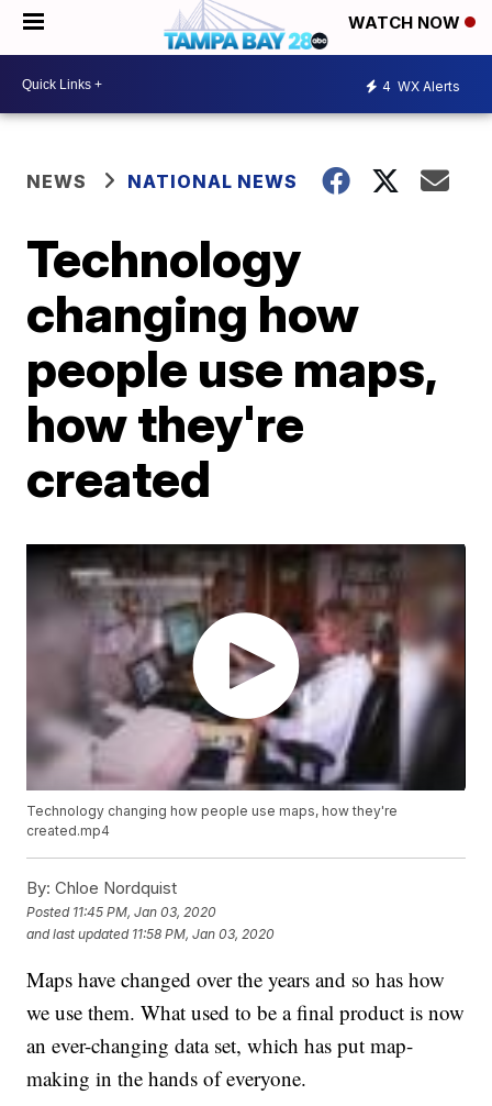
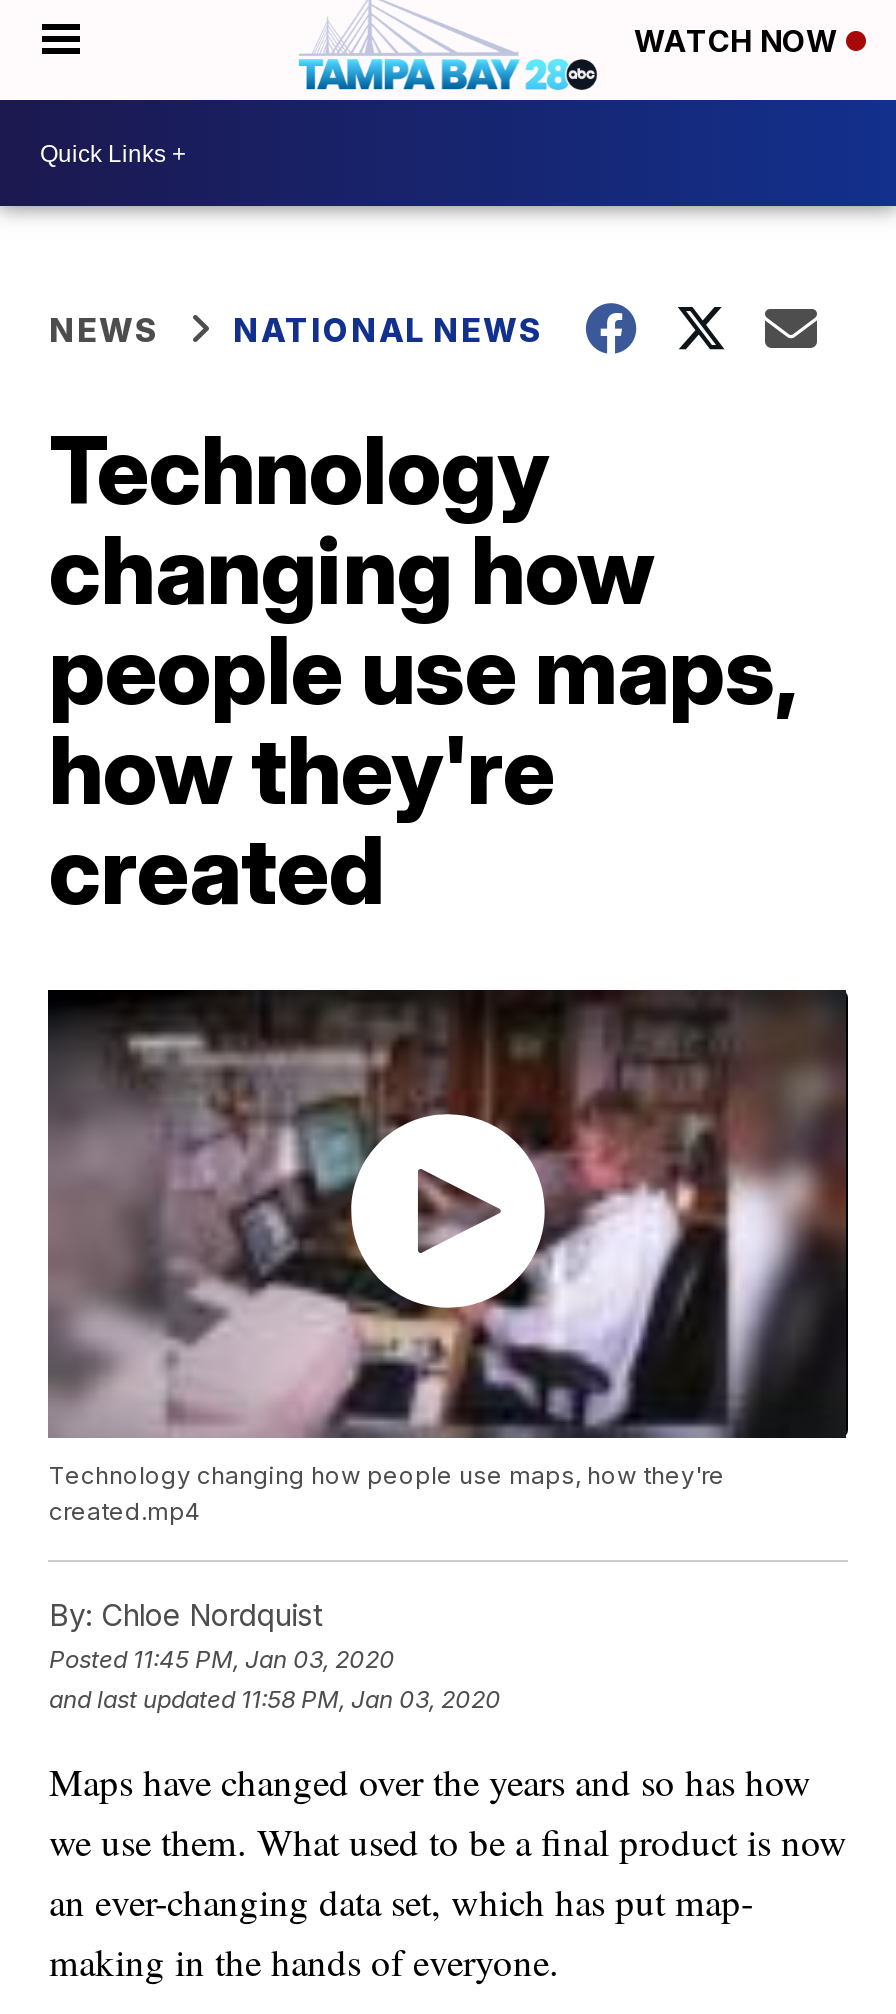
[382,78,460,94] 4 WX Alerts -> none

